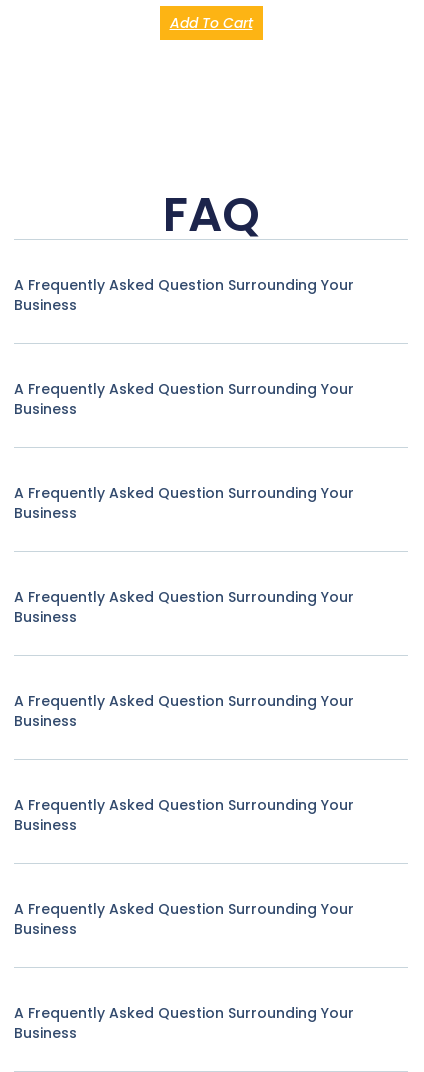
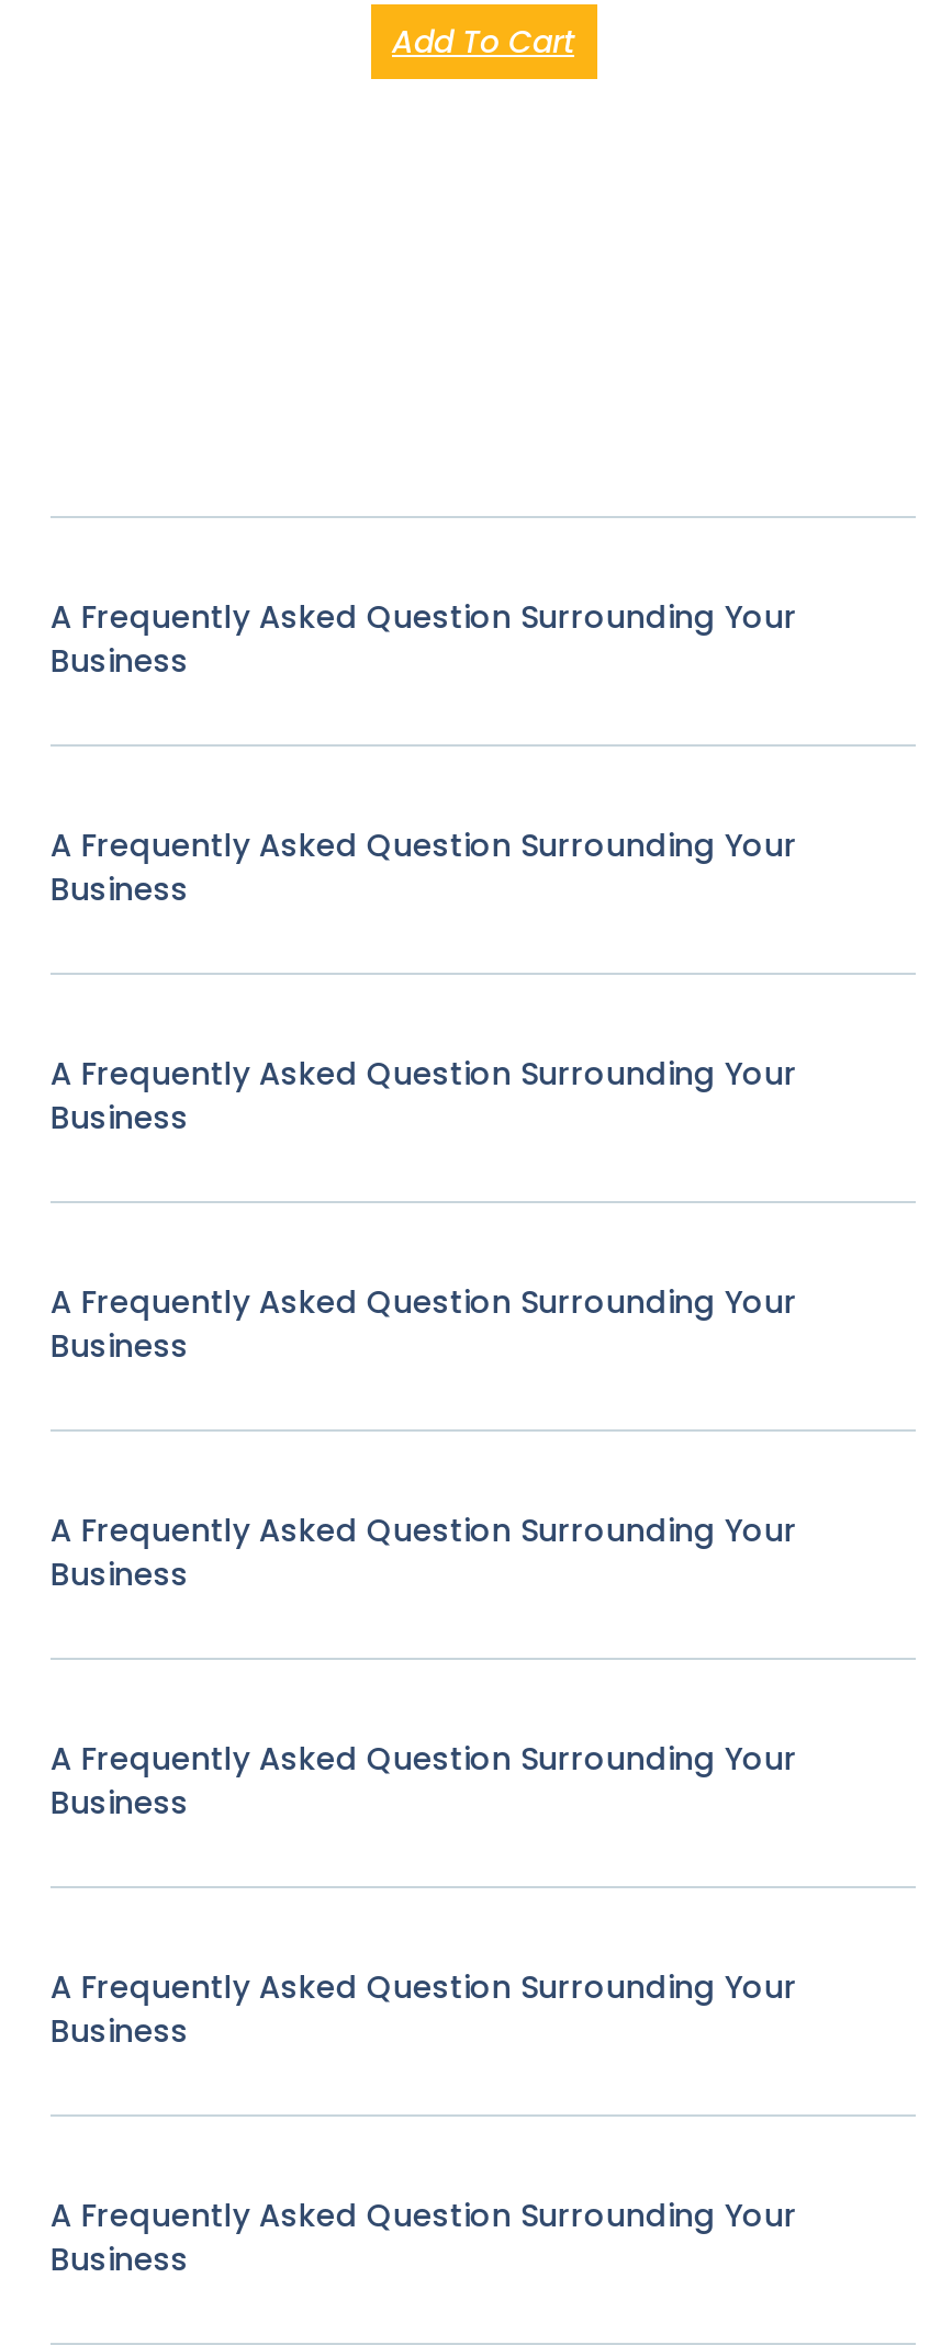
[162,181,259,248] FAQ -> none

